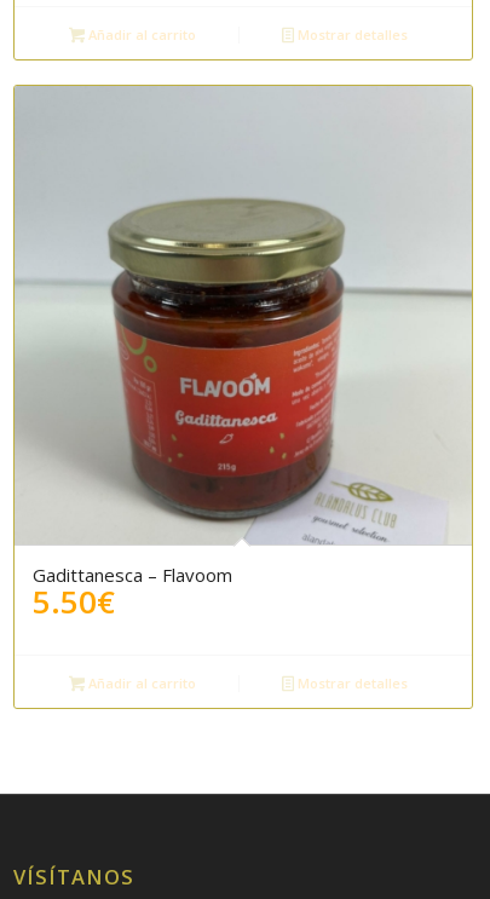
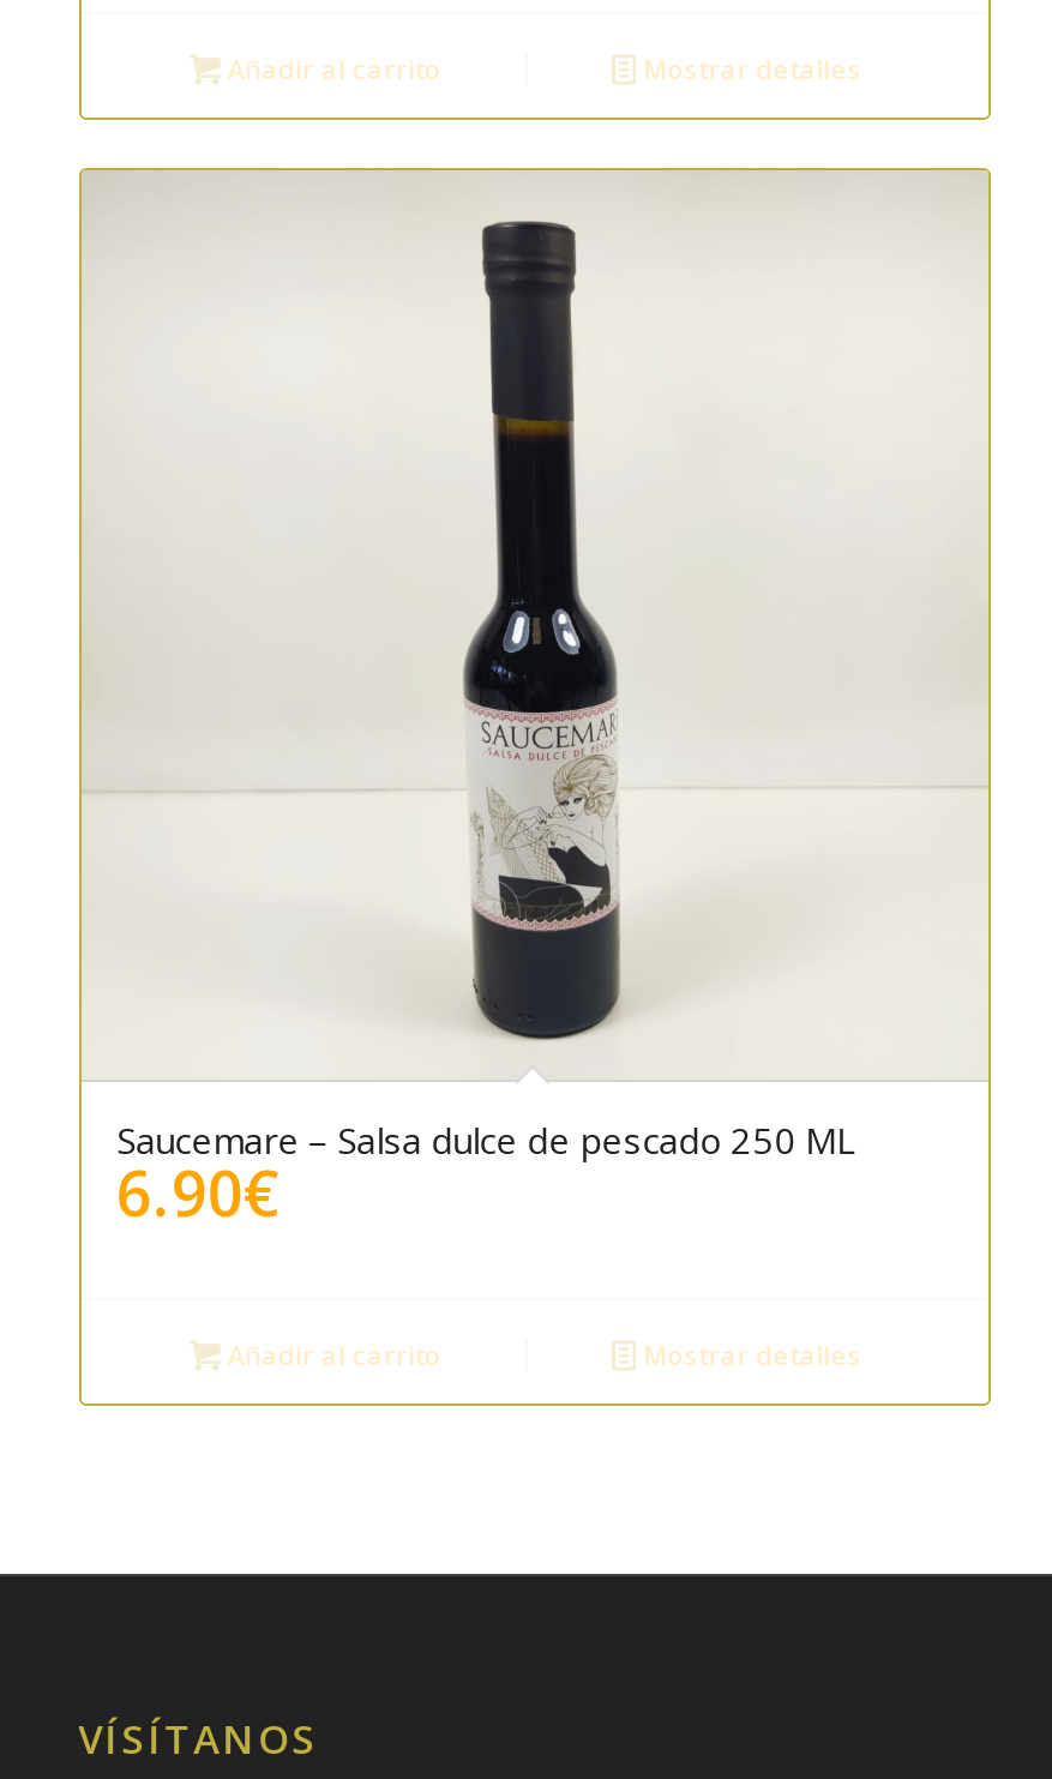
[15,88,472,623] [image] | Gadittanesca – Flavoom | 5.50€ -> [82,173,988,1236] [image] | Saucemare – Salsa dulce de pescado 250 ML | 6.90€

